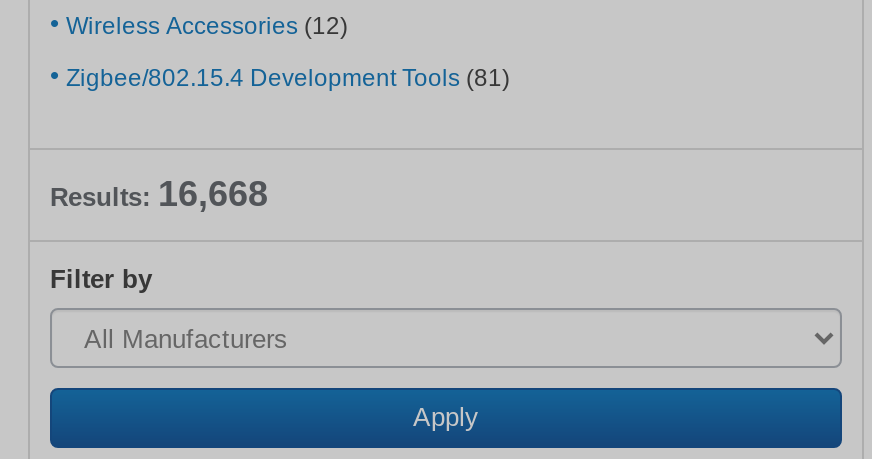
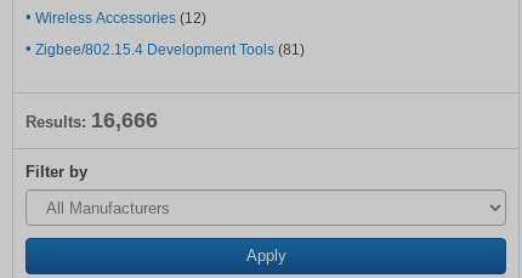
[50,174,268,214] Results: 16,668 -> [25,108,158,132] Results: 16,666

